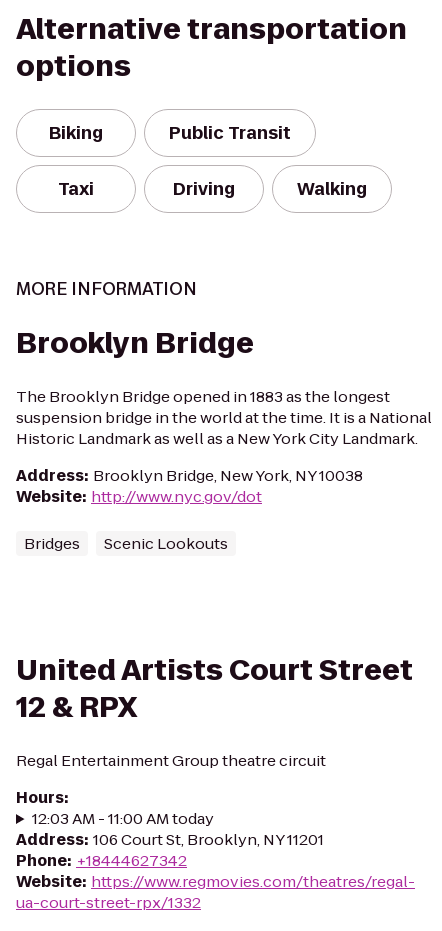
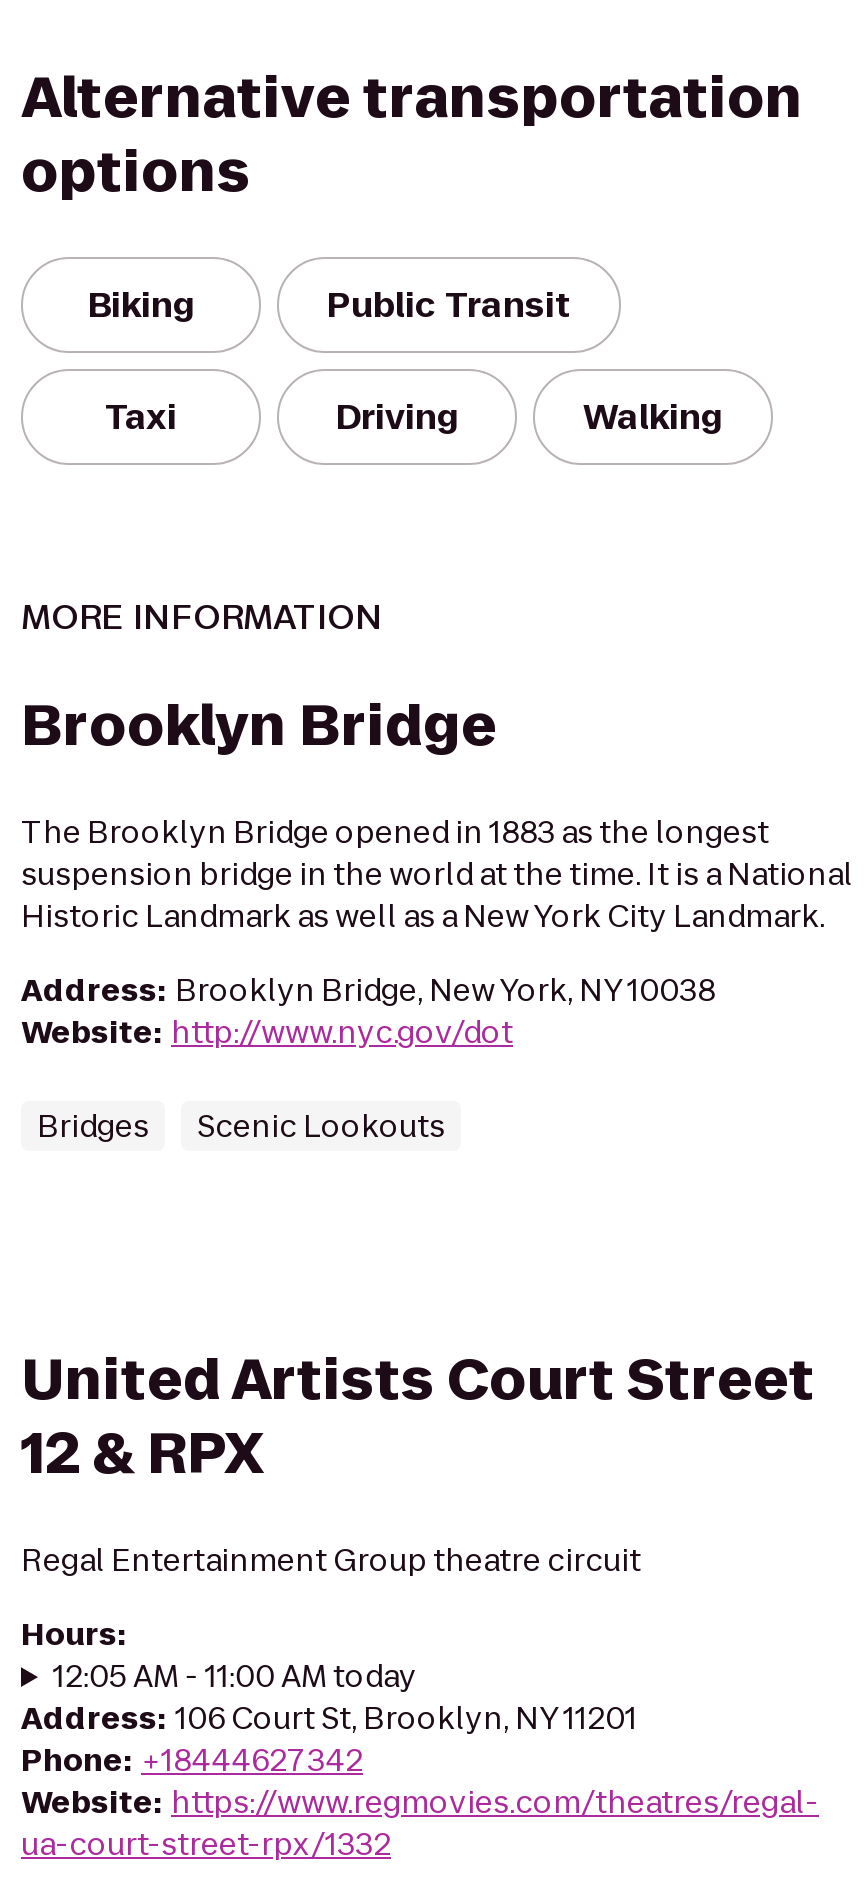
[32,808,214,829] 12:03 AM - 11:00 AM today -> [53,1655,417,1697] 12:05 AM - 11:00 AM today

